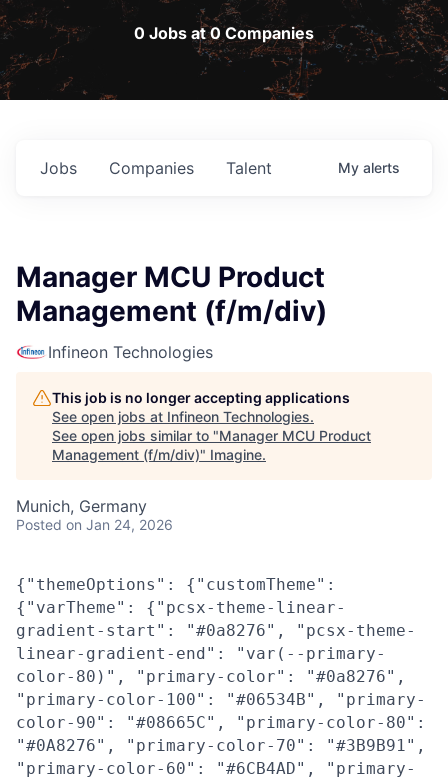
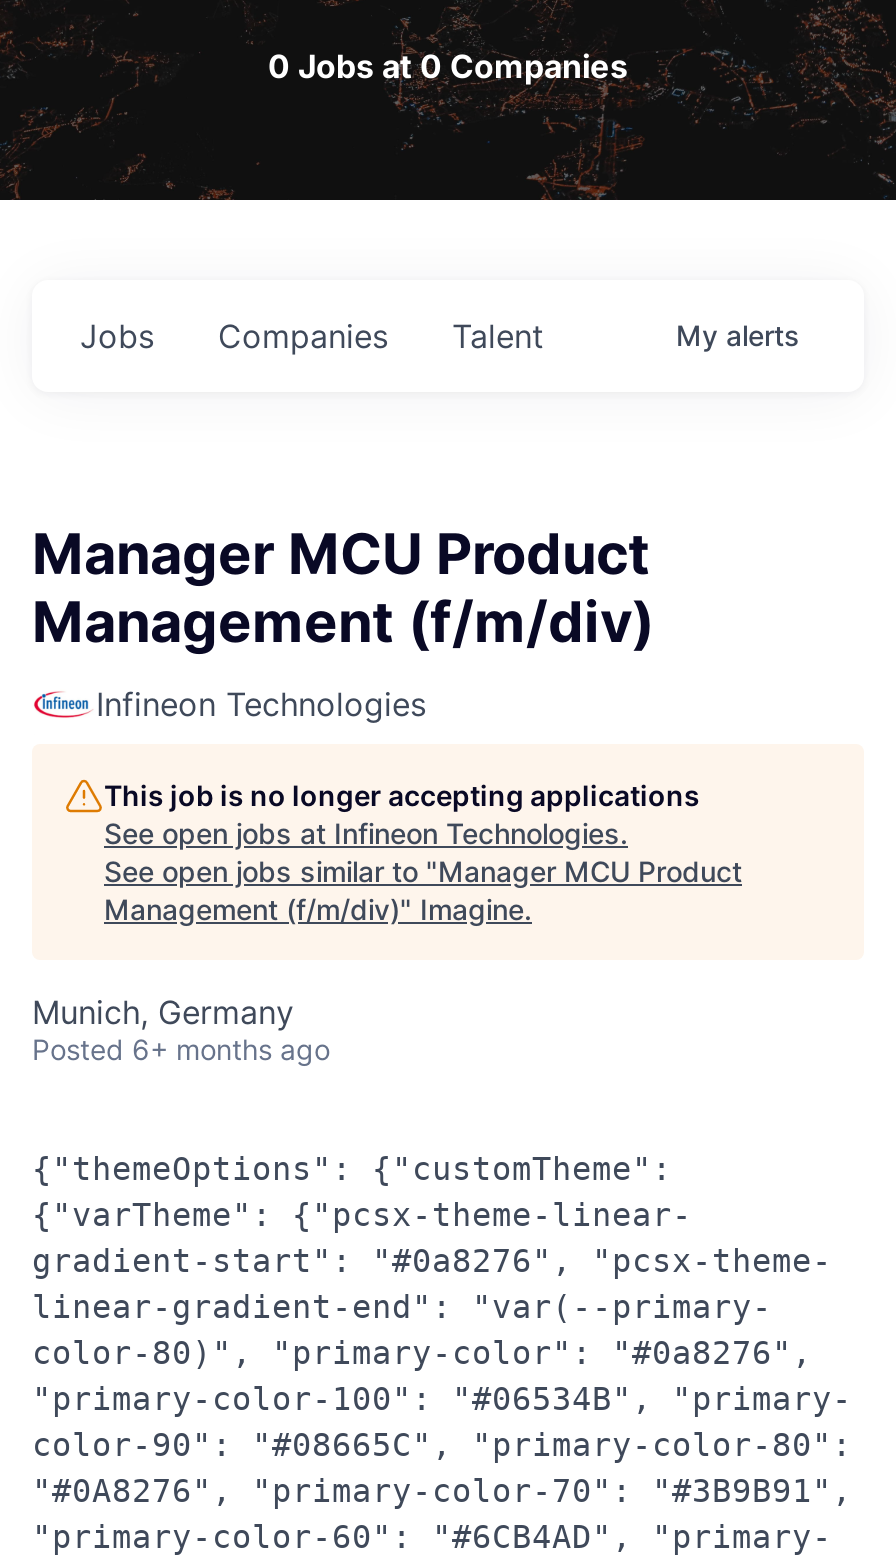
[16,516,173,533] Posted on Jan 24, 2026 -> [32,1032,330,1066] Posted 6+ months ago

